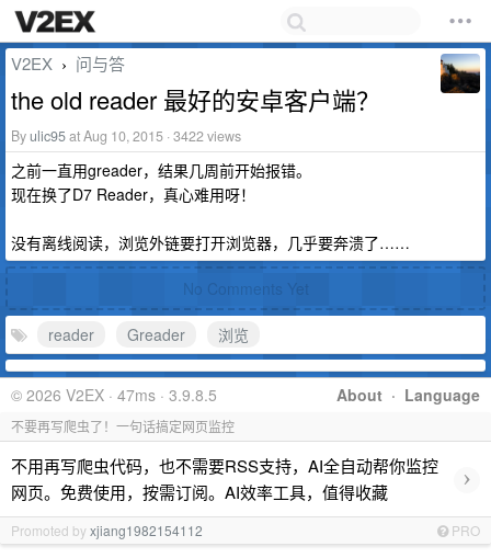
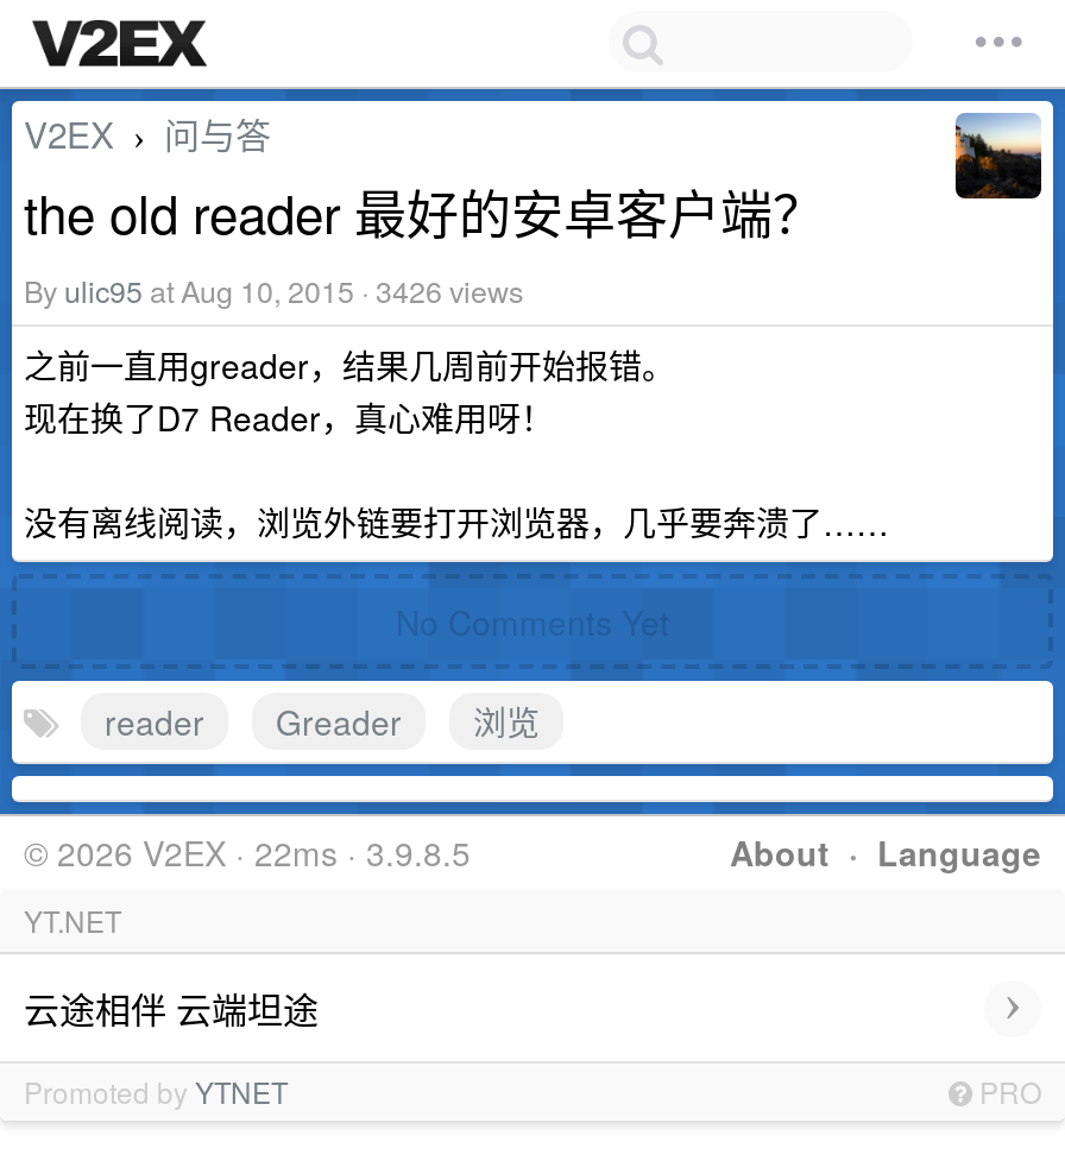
[11,126,241,146] By ulic95 at Aug 10, 2015 · 3422 views -> [24,270,523,313] By ulic95 at Aug 10, 2015 · 3426 views
[11,384,217,406] © 2026 V2EX · 47ms · 3.9.8.5 -> [24,828,471,876] © 2026 V2EX · 22ms · 3.9.8.5
[11,417,235,435] 不要再写爬虫了！一句话搞定网页监控 -> [24,900,121,940] YT.NET
[11,454,438,503] 不用再写爬虫代码，也不需要RSS支持，AI全自动帮你监控 | 网页。免费使用，按需订阅。AI效率工具，值得收藏 -> [24,982,319,1031] 云途相伴 云端坦途
[11,521,203,539] Promoted by xjiang1982154112 -> [24,1071,288,1111] Promoted by YTNET

